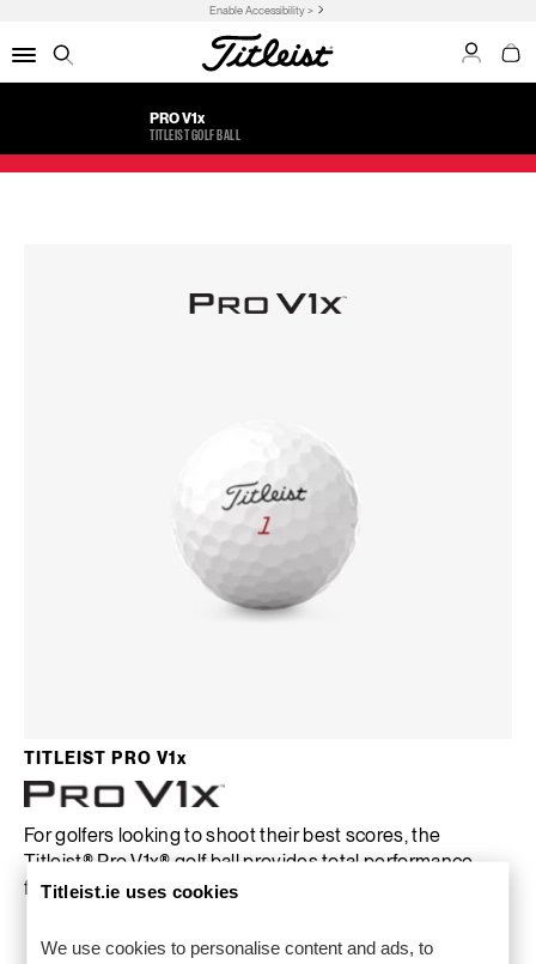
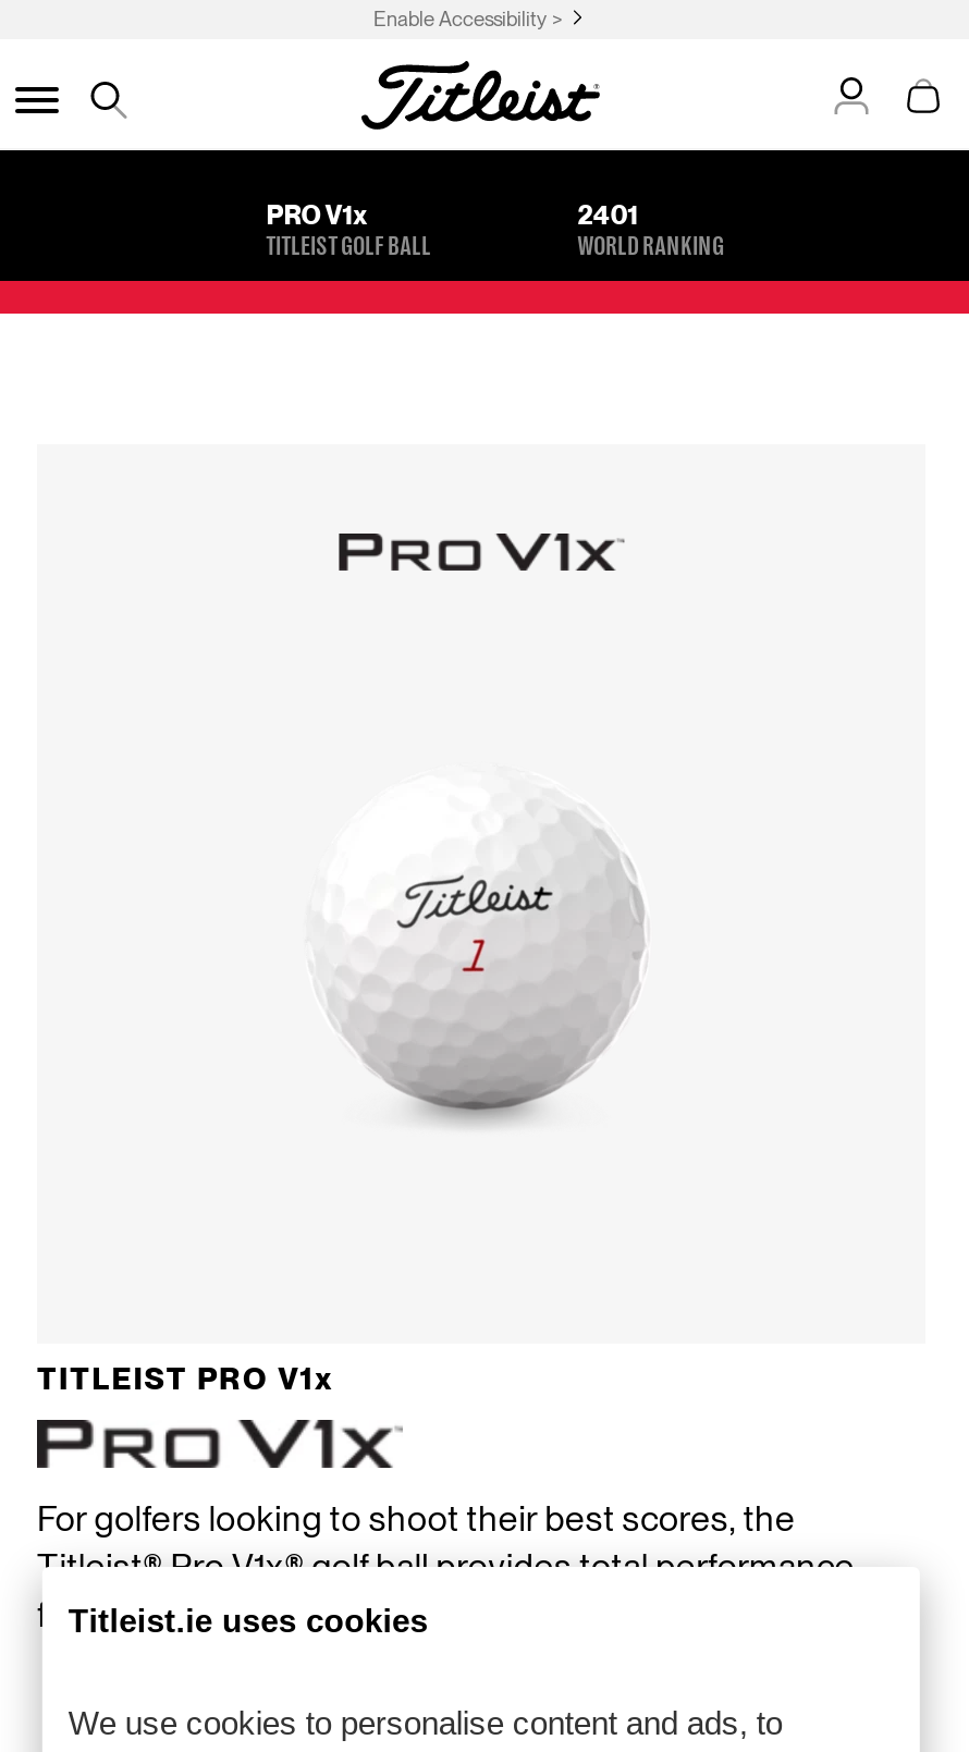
none -> [577,205,724,261] 2401 | WORLD RANKING

